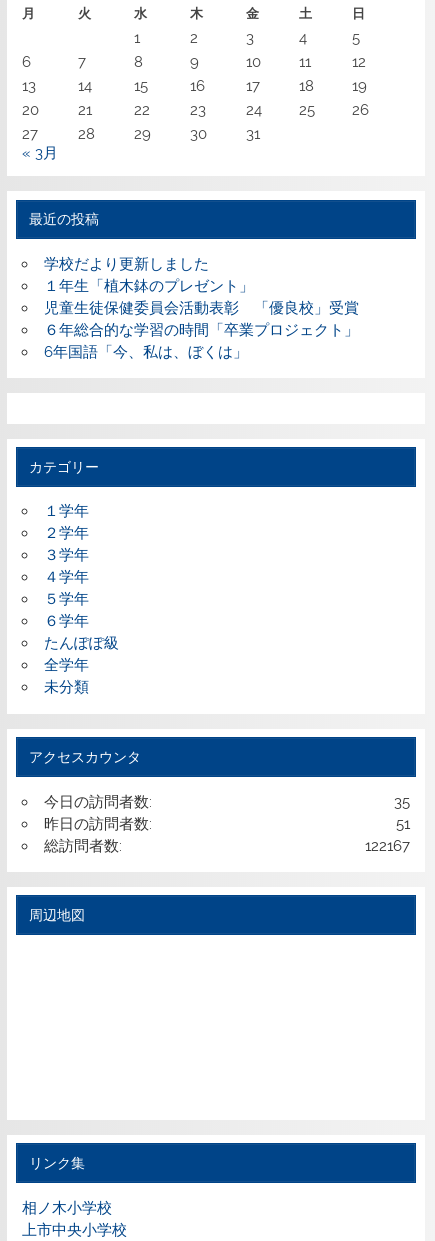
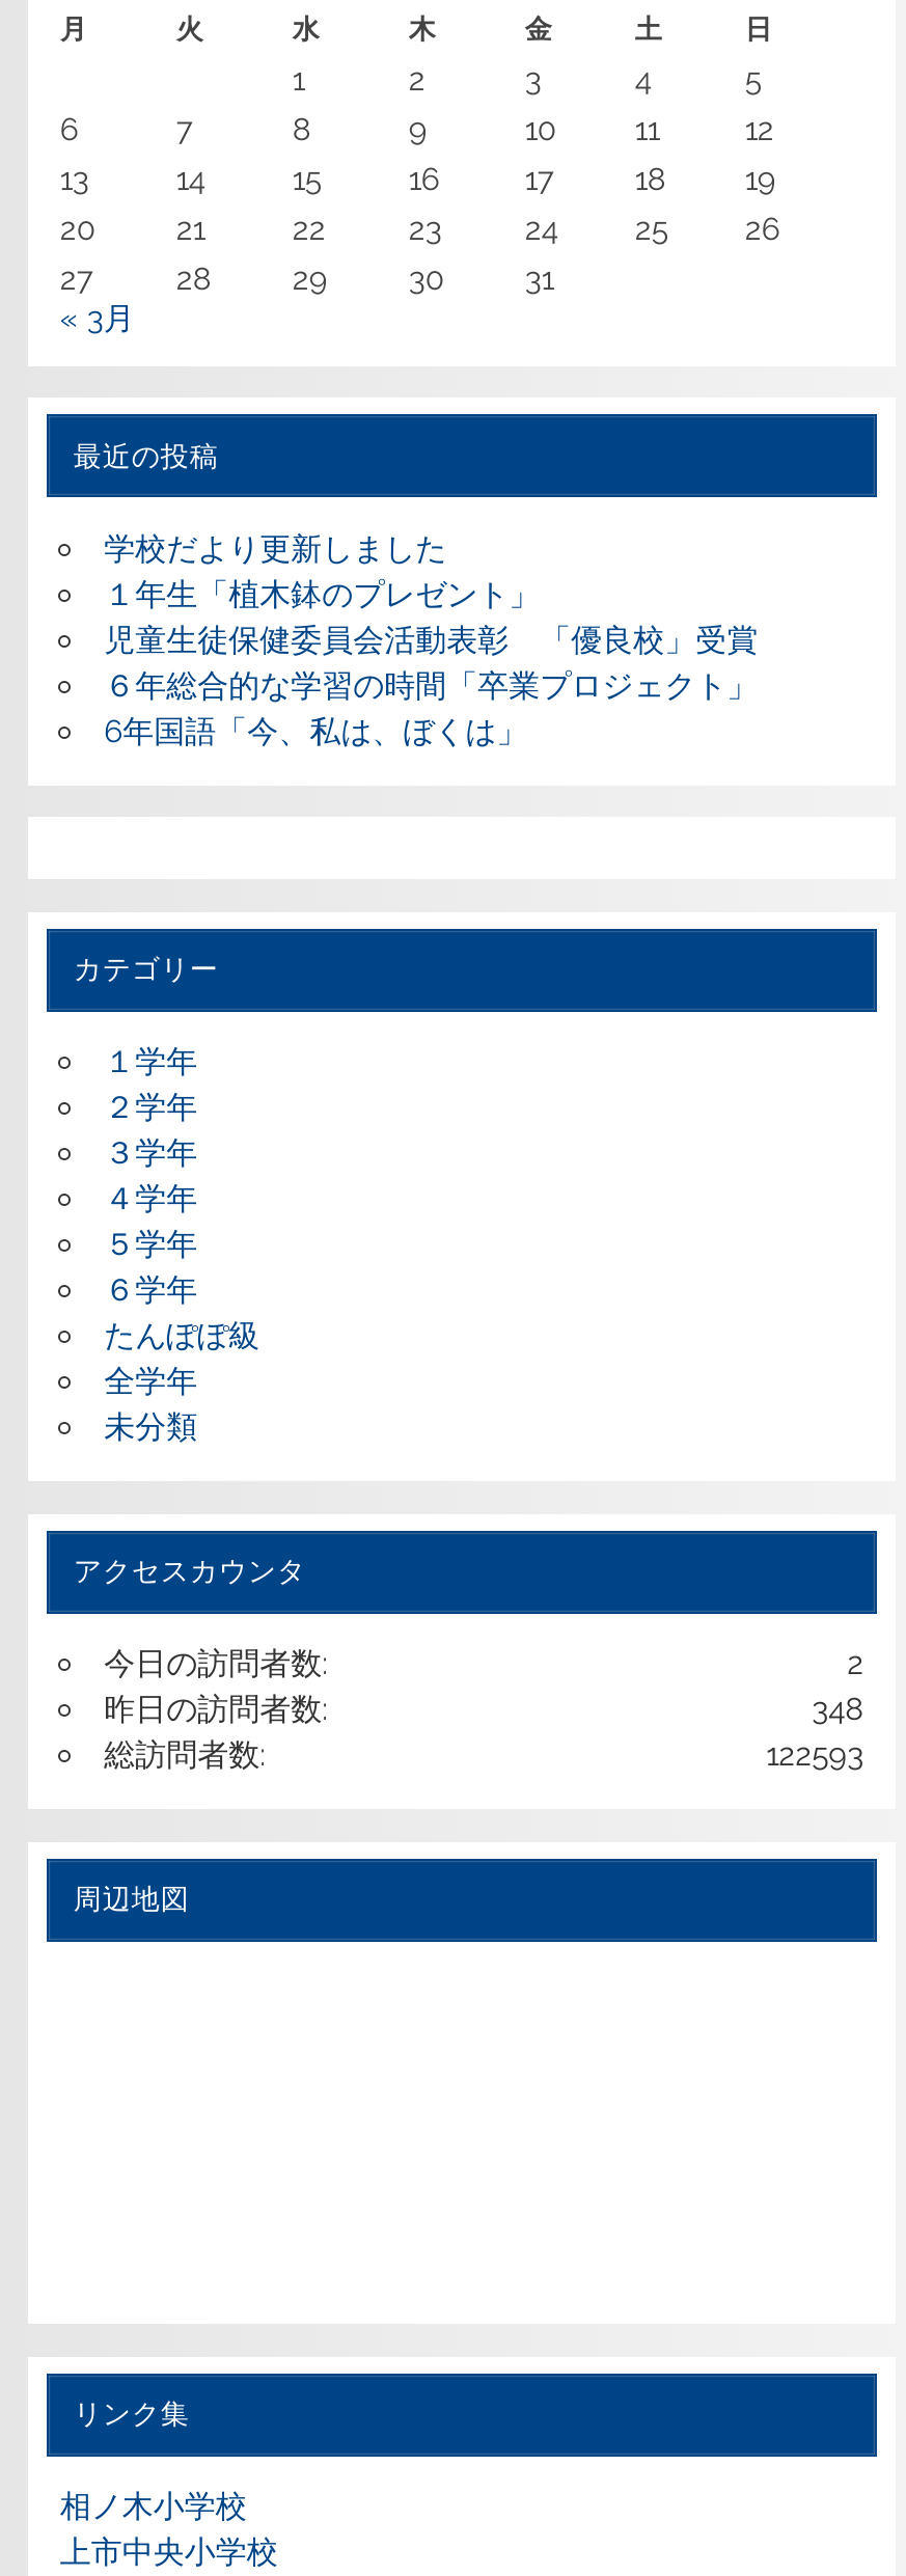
[394,792,410,810] 35 -> [847,1645,864,1682] 2
[396,814,410,832] 51 -> [812,1691,864,1728] 348
[365,836,410,854] 122167 -> [766,1736,864,1774] 122593

